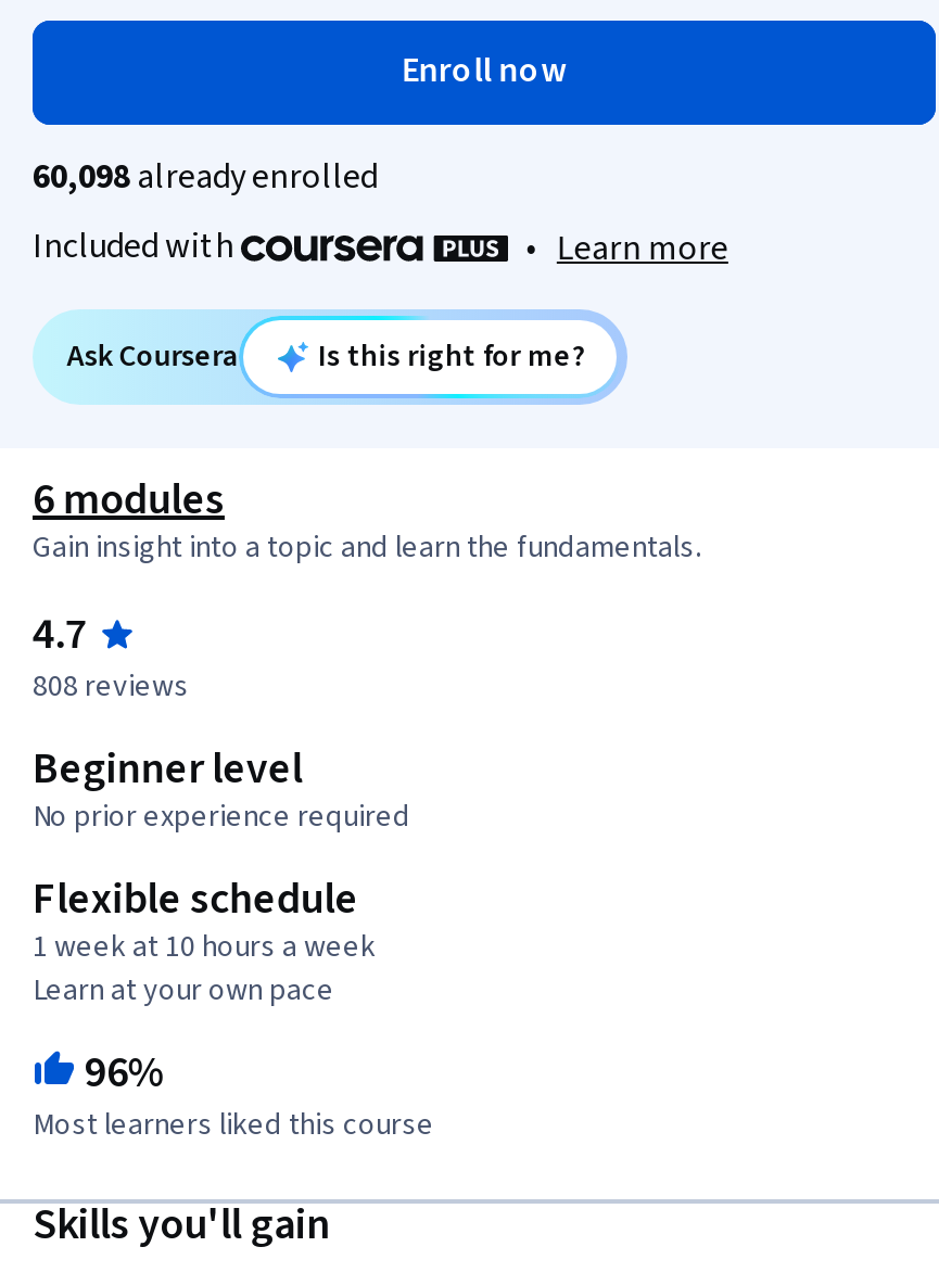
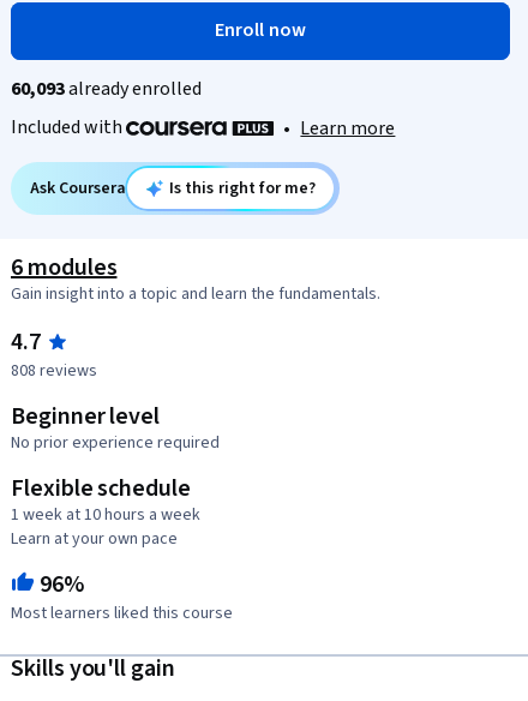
[33,153,378,201] 60,098 already enrolled -> [11,76,202,102] 60,093 already enrolled

